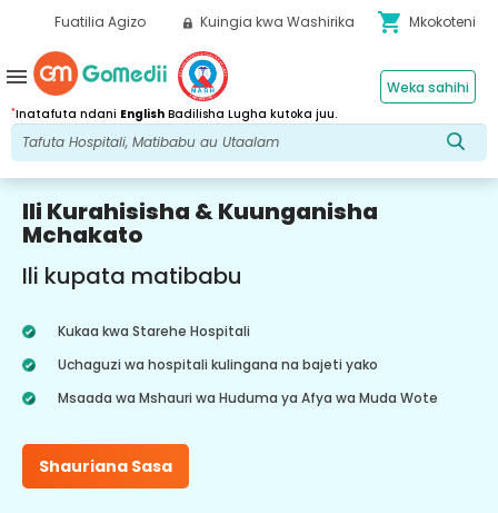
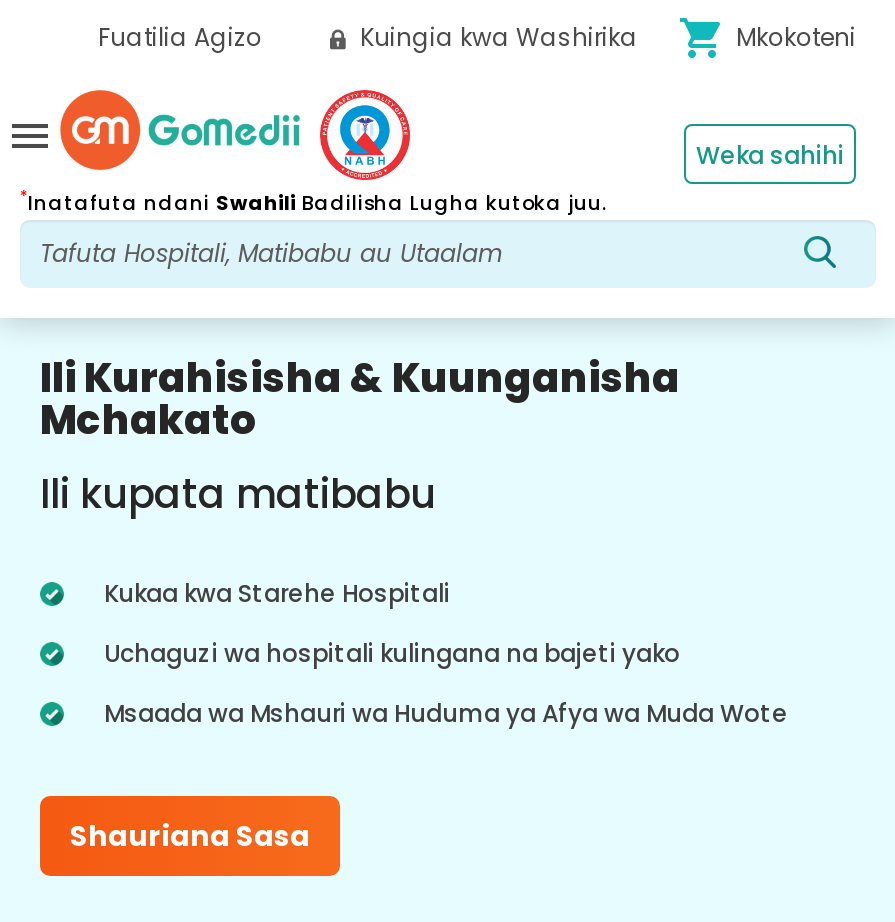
[11,104,337,122] *Inatafuta ndani English Badilisha Lugha kutoka juu. -> [20,186,606,217] *Inatafuta ndani Swahili Badilisha Lugha kutoka juu.

